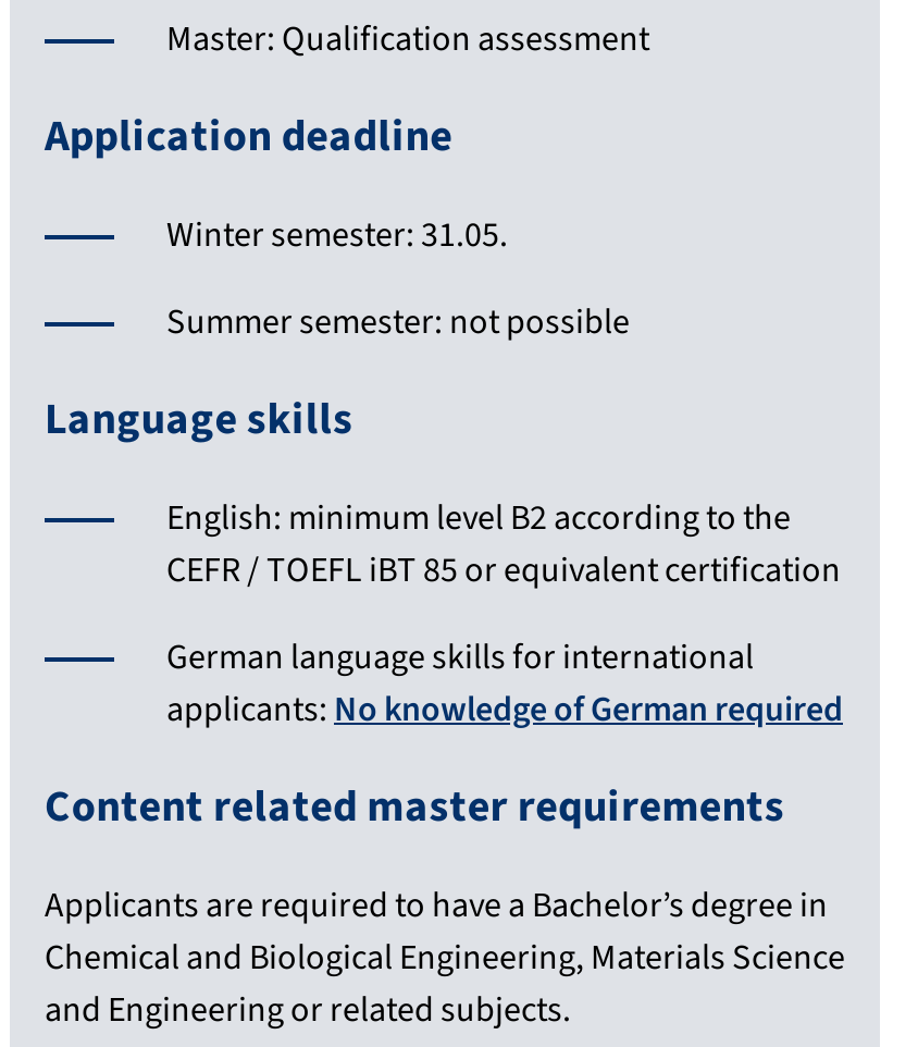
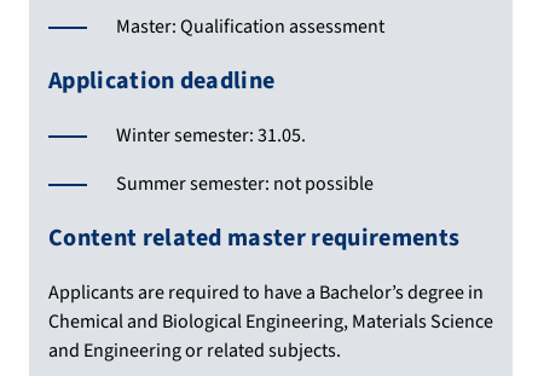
[45,391,843,735] Language skills | English: minimum level B2 according to the | CEFR / TOEFL iBT 85 or equivalent certification | German language skills for international | applicants: No knowledge of German required -> none

